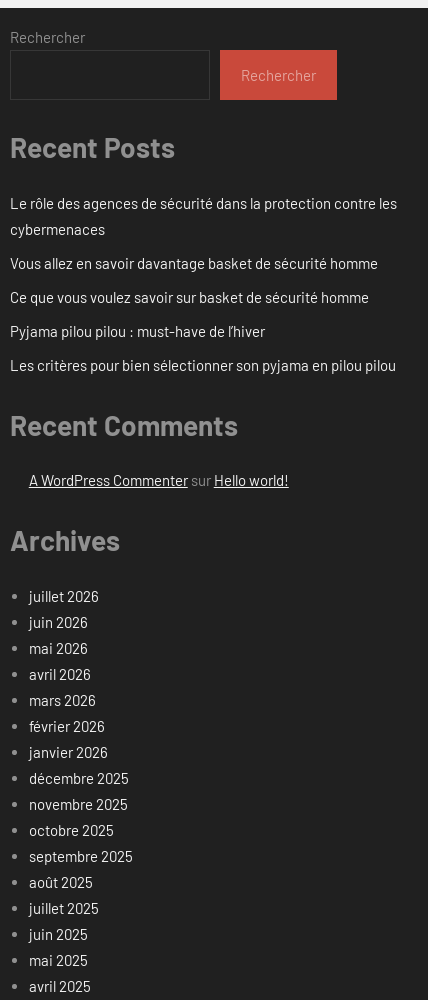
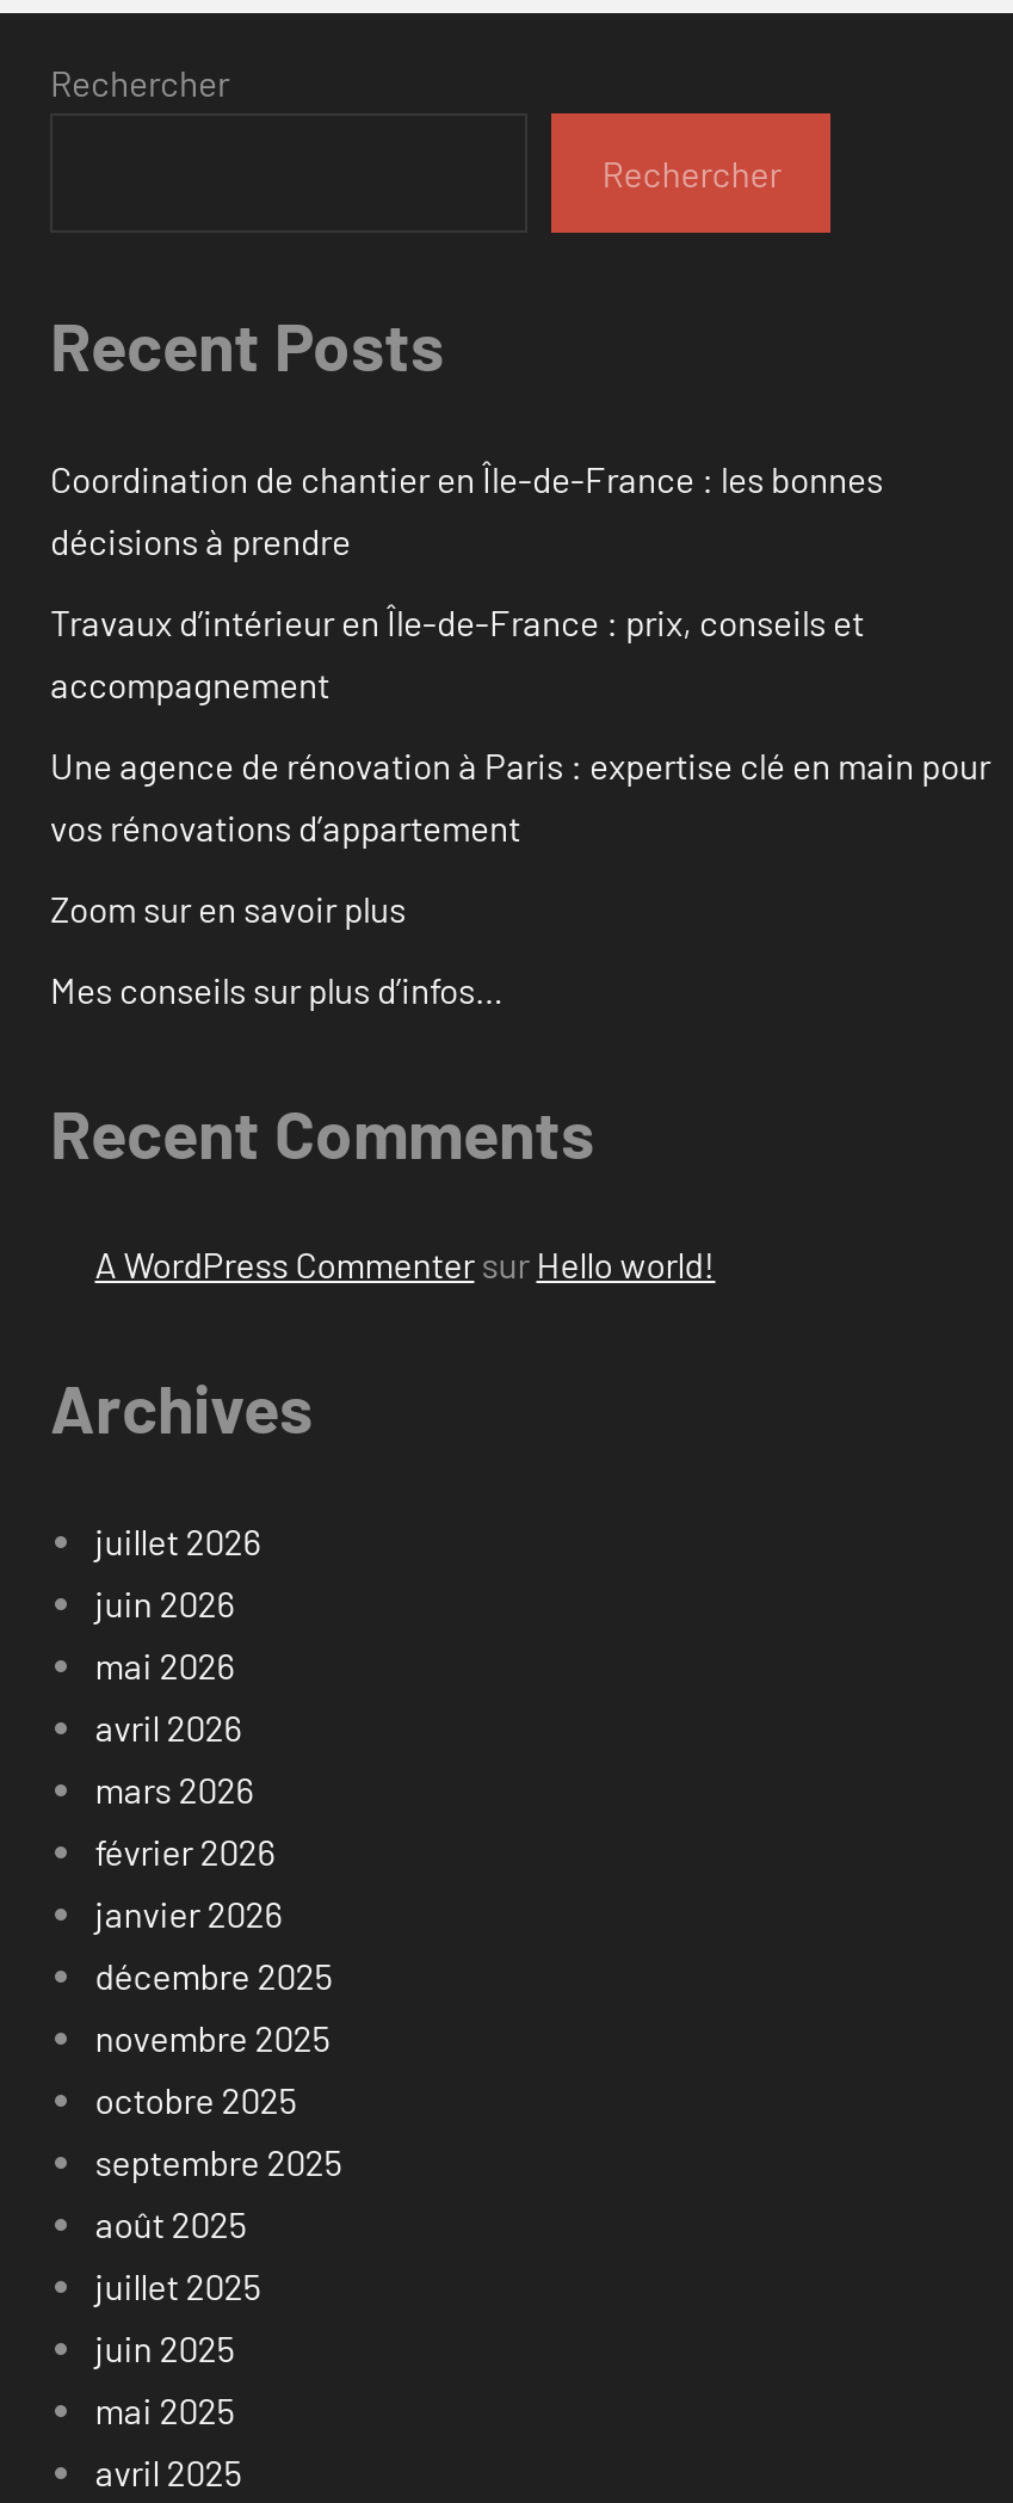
[10,194,397,238] Le rôle des agences de sécurité dans la protection contre les | cybermenaces -> [50,457,883,562] Coordination de chantier en Île-de-France : les bonnes | décisions à prendre
[10,254,378,272] Vous allez en savoir davantage basket de sécurité homme -> [50,600,864,705] Travaux d’intérieur en Île-de-France : prix, conseils et | accompagnement
[10,288,369,306] Ce que vous voulez savoir sur basket de sécurité homme -> [50,743,990,848] Une agence de rénovation à Paris : expertise clé en main pour | vos rénovations d’appartement
[10,322,265,340] Pyjama pilou pilou : must-have de l’hiver -> [50,886,406,929] Zoom sur en savoir plus
[10,356,396,374] Les critères pour bien sélectionner son pyjama en pilou pilou -> [50,968,504,1011] Mes conseils sur plus d’infos…

